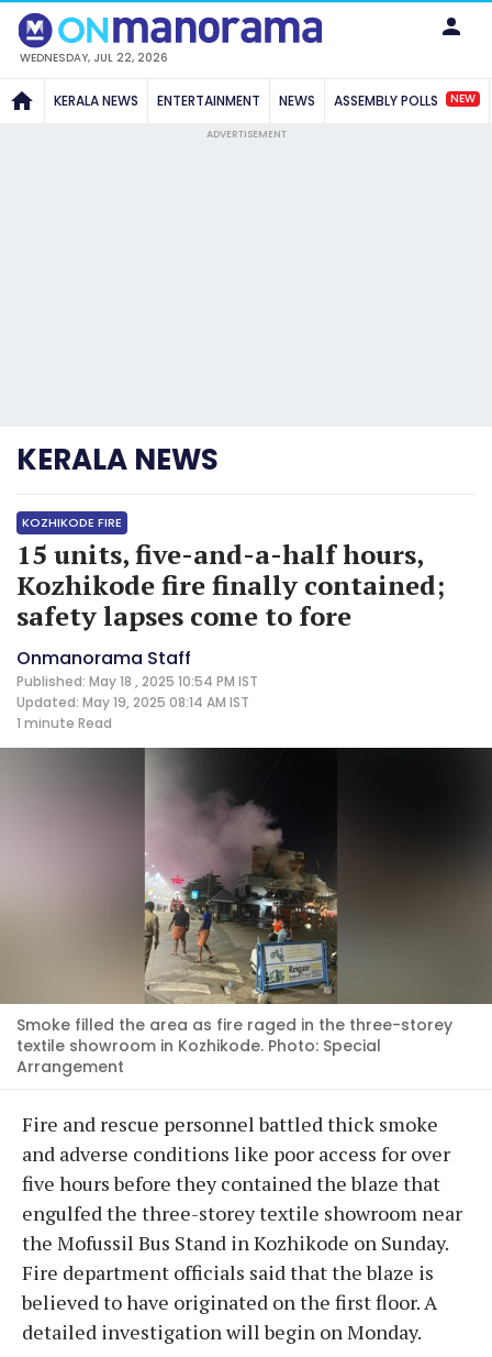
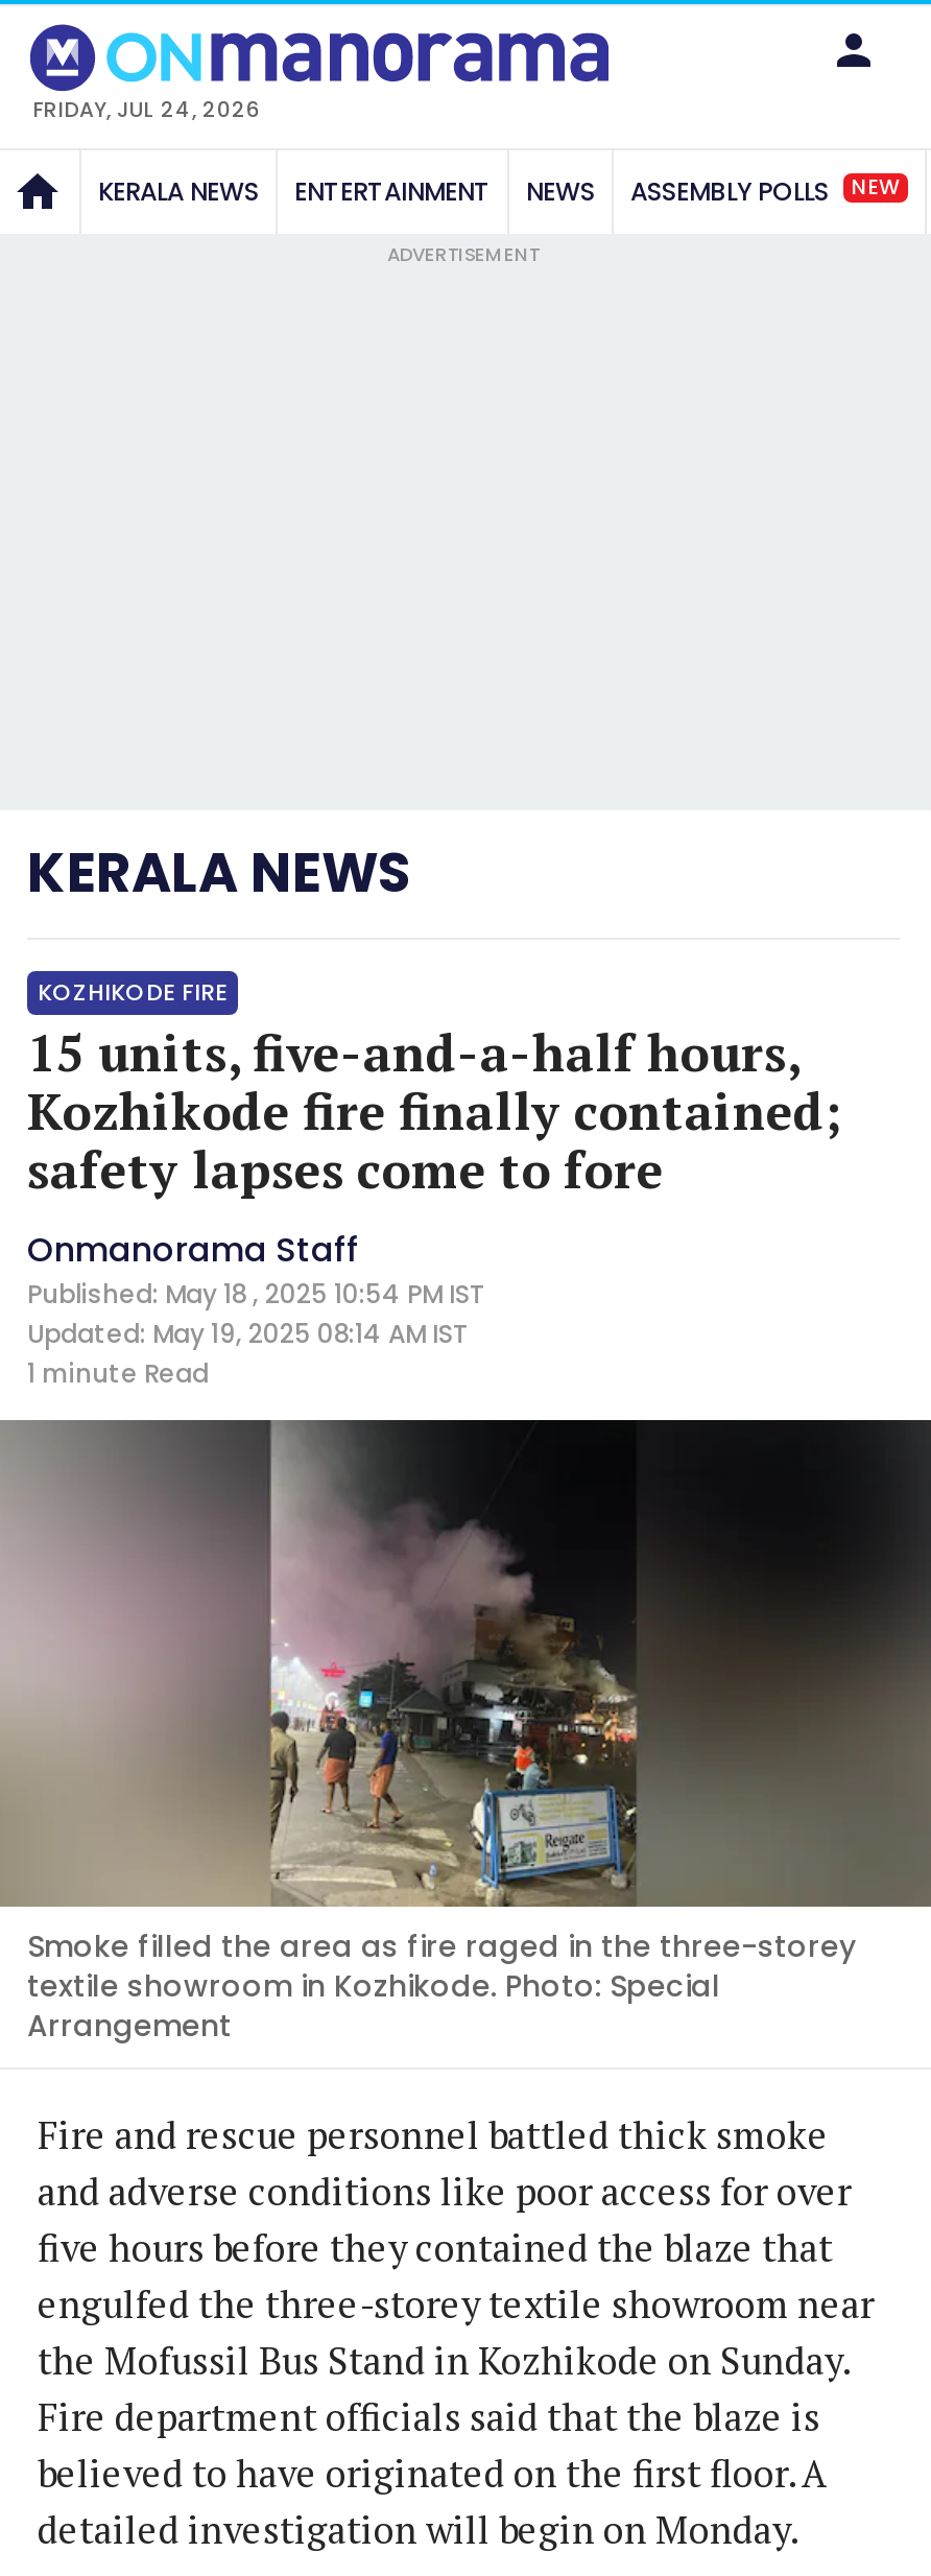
[20,49,168,66] WEDNESDAY, JUL 22, 2026 -> [33,93,261,125] FRIDAY, JUL 24, 2026

